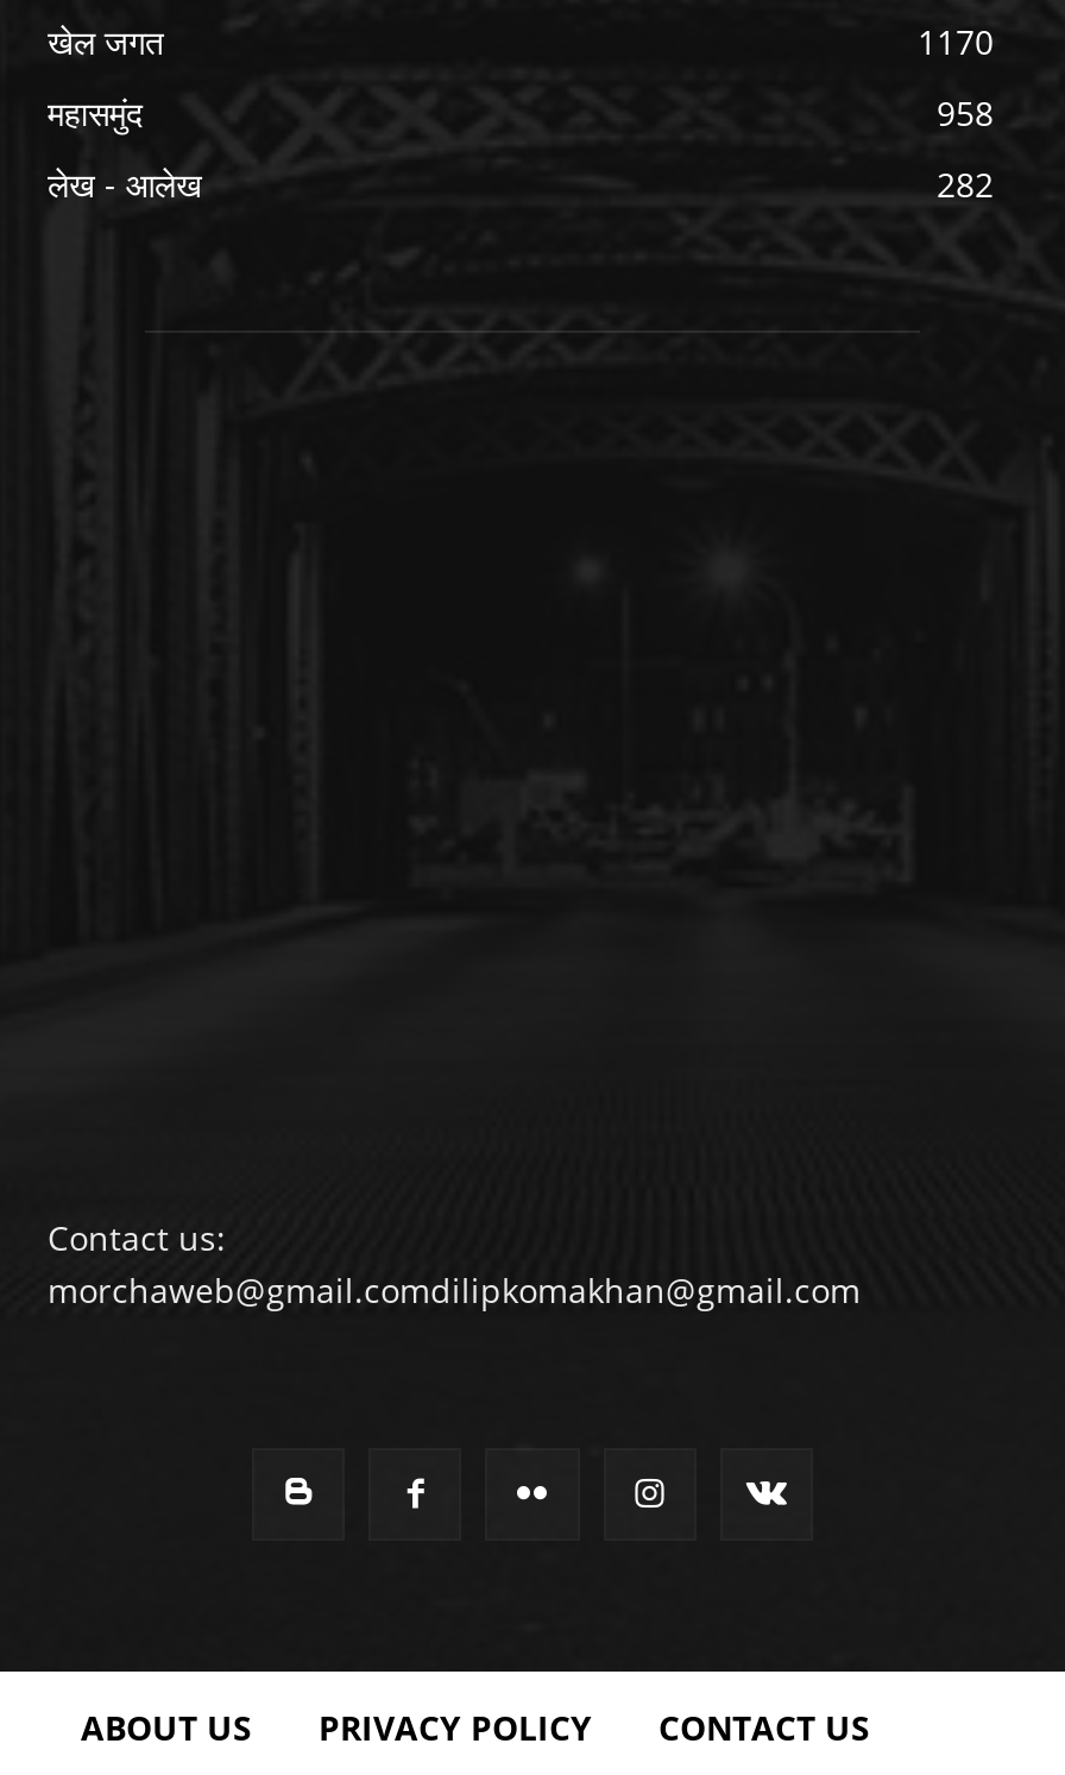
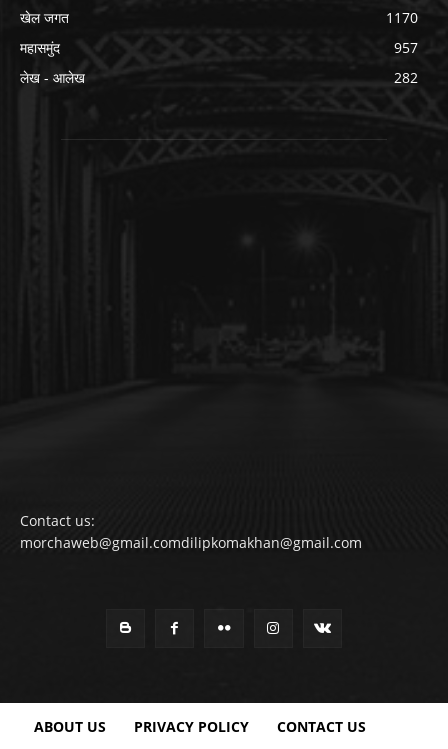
[937,89,994,135] 958 -> [394,38,418,57] 957

